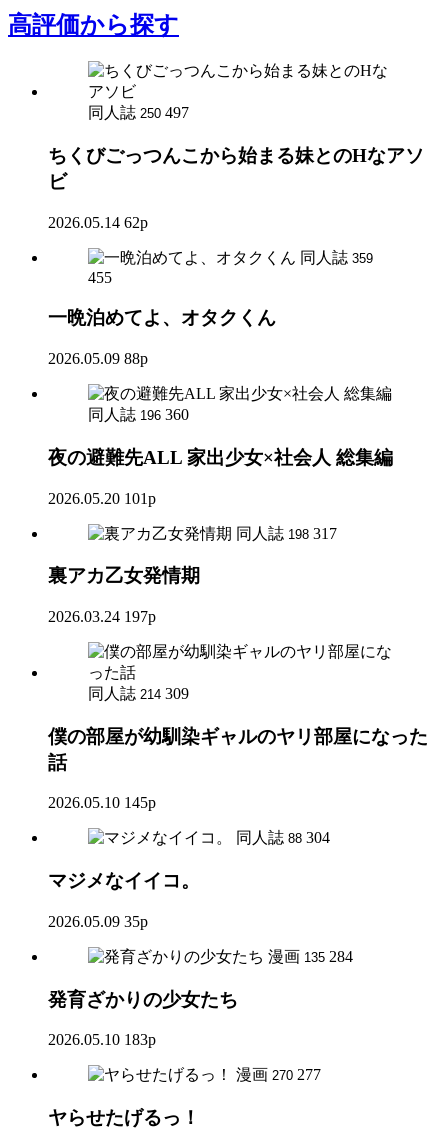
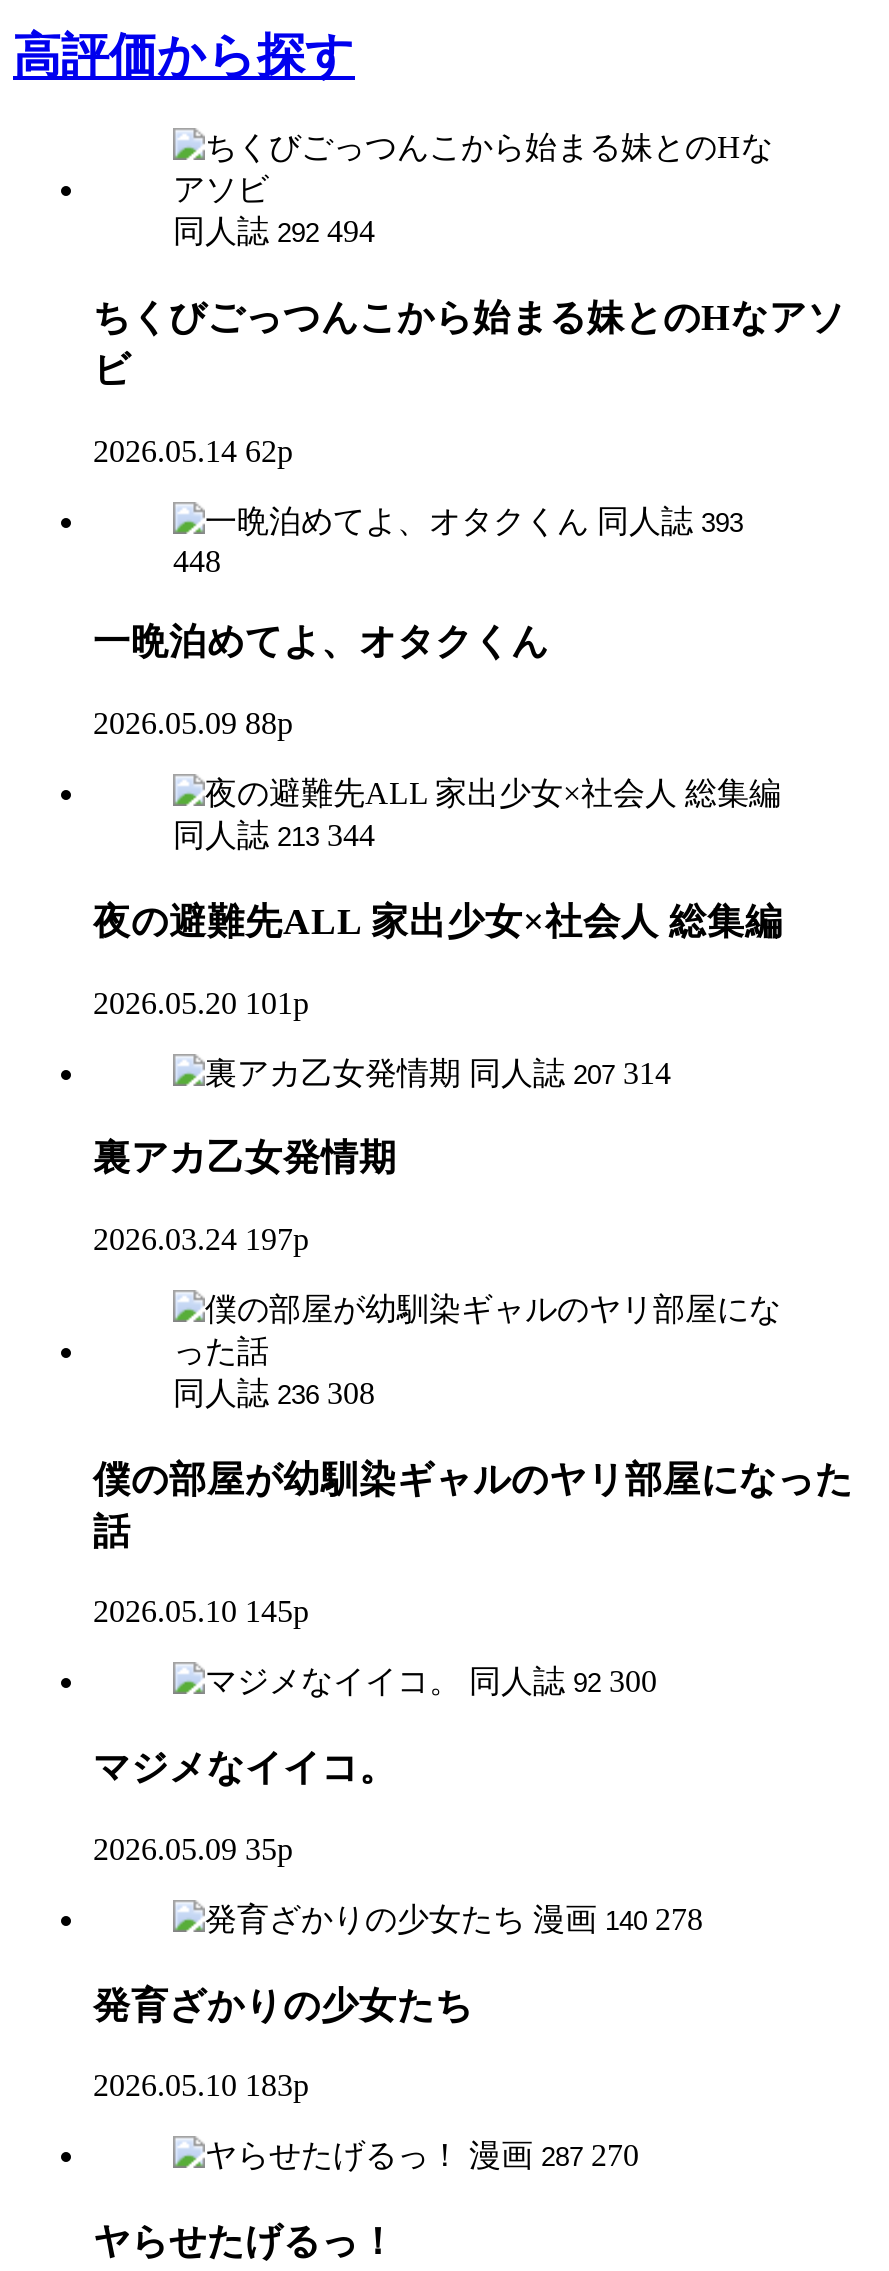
[88,104,189,121] 同人誌 250 497 -> [173,214,375,248] 同人誌 292 494
[300,249,373,266] 同人誌 359 -> [597,503,743,537] 同人誌 393
[88,269,112,286] 455 -> [173,543,221,577] 448
[88,406,189,423] 同人誌 196 360 -> [173,818,375,852] 同人誌 213 344
[236,524,337,541] 同人誌 198 317 -> [469,1055,671,1089] 同人誌 207 314
[88,685,189,702] 同人誌 214 309 -> [173,1376,375,1410] 同人誌 236 308
[236,829,330,846] 同人誌 88 304 -> [469,1665,657,1699] 同人誌 92 300
[268,948,353,965] 漫画 135 284 -> [533,1902,703,1936] 漫画 140 278
[236,1066,321,1083] 漫画 270 277 -> [469,2138,639,2172] 漫画 287 270

